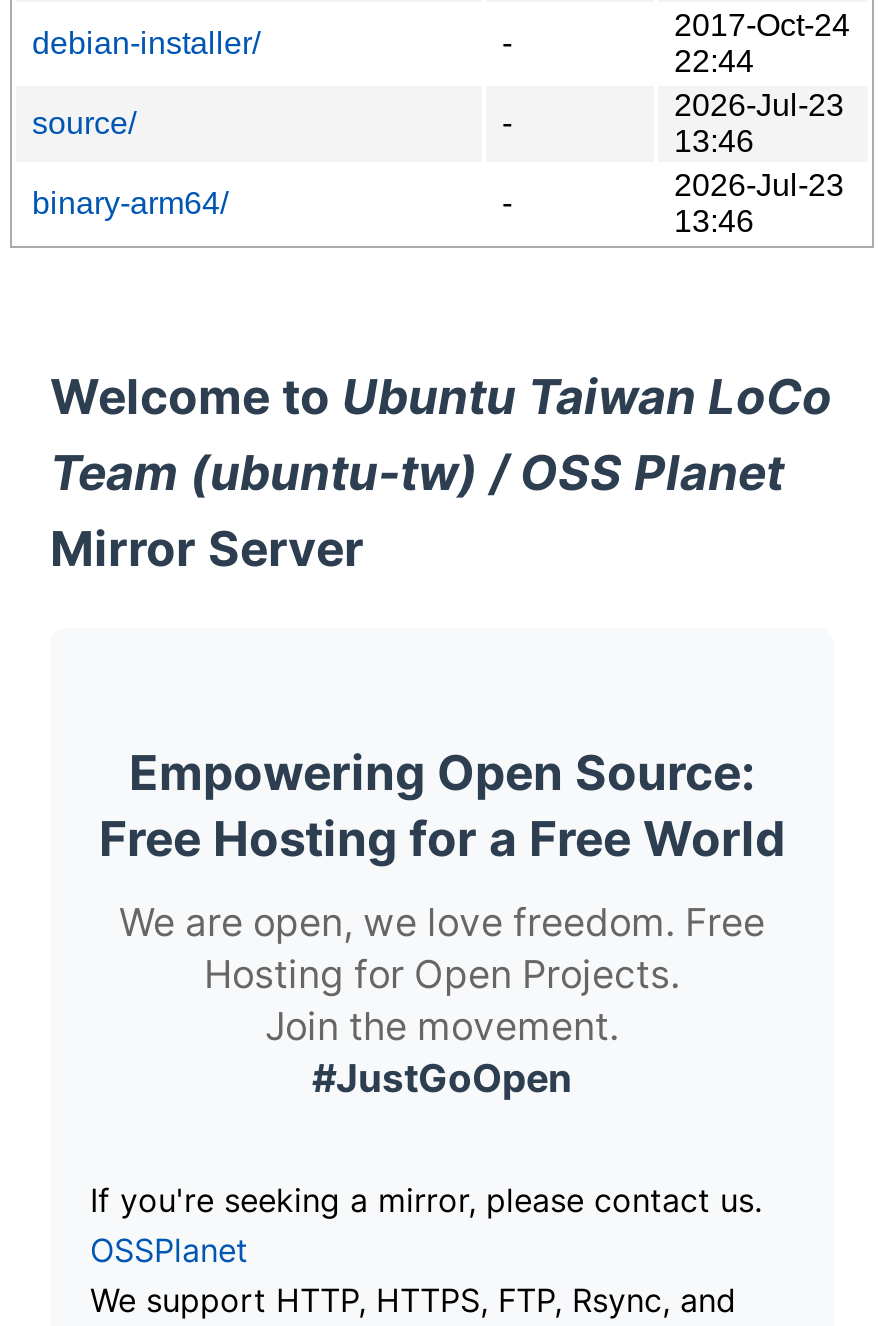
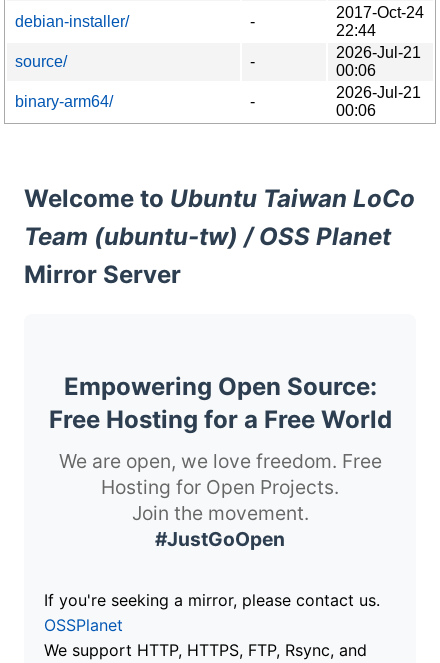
[674,88,844,158] 2026-Jul-23 | 13:46 -> [336,44,421,79] 2026-Jul-21 | 00:06
[674,168,844,238] 2026-Jul-23 | 13:46 -> [336,84,421,119] 2026-Jul-21 | 00:06

